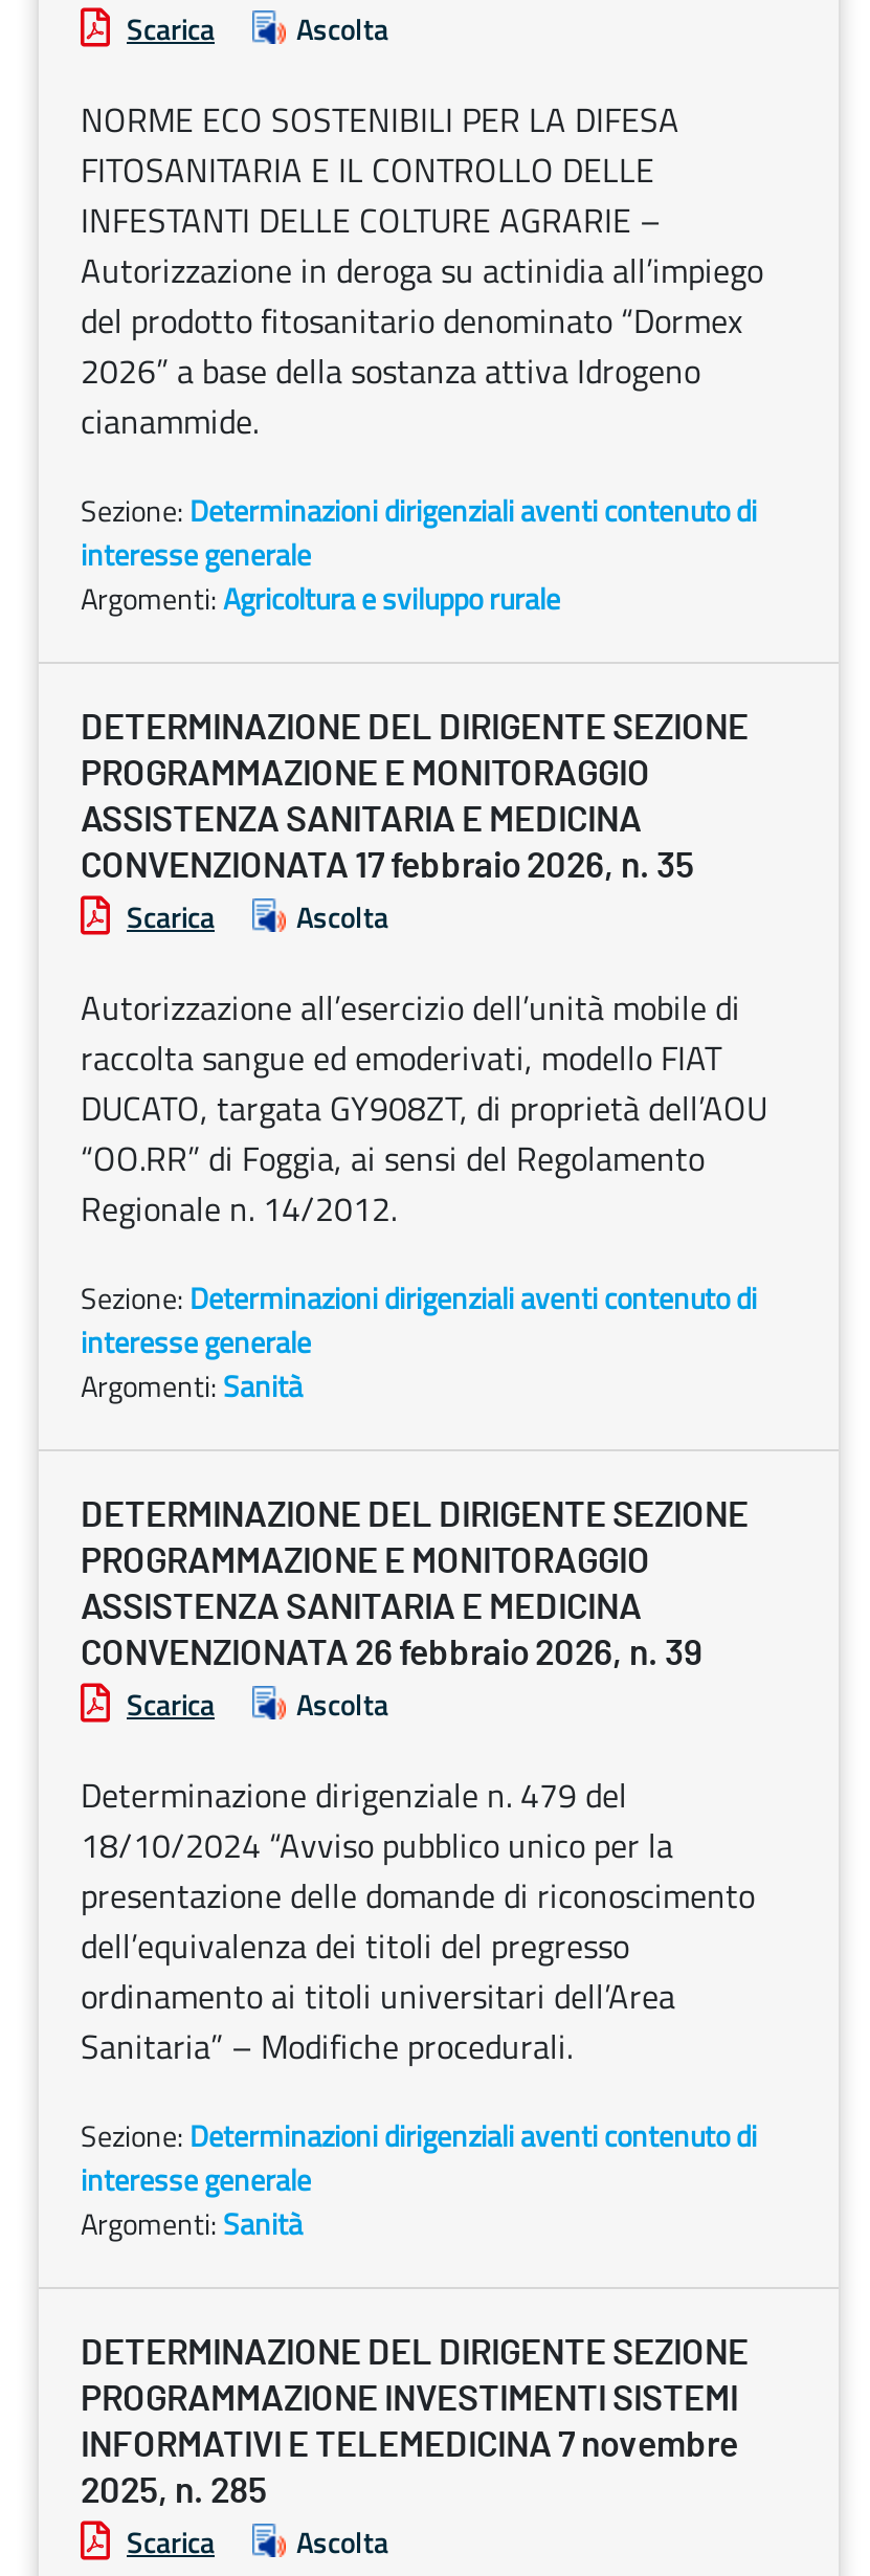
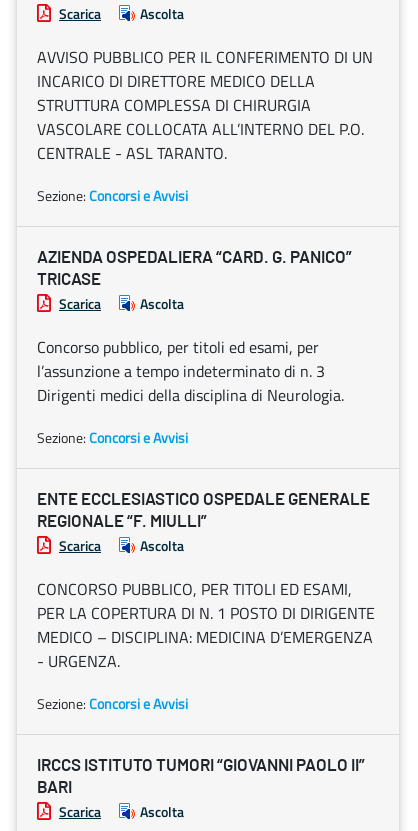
[81,94,763,446] NORME ECO SOSTENIBILI PER LA DIFESA | FITOSANITARIA E IL CONTROLLO DELLE | INFESTANTI DELLE COLTURE AGRARIE – | Autorizzazione in deroga su actinidia all’impiego | del prodotto fitosanitario denominato “Dormex | 2026” a base della sostanza attiva Idrogeno | cianammide. -> [37,45,373,165] AVVISO PUBBLICO PER IL CONFERIMENTO DI UN | INCARICO DI DIRETTORE MEDICO DELLA | STRUTTURA COMPLESSA DI CHIRURGIA | VASCOLARE COLLOCATA ALL’INTERNO DEL P.O. | CENTRALE - ASL TARANTO.
[81,488,757,620] Sezione: Determinazioni dirigenziali aventi contenuto di | interesse generale | Argomenti: Agricoltura e sviluppo rurale -> [37,185,188,206] Sezione: Concorsi e Avvisi
[81,710,749,884] DETERMINAZIONE DEL DIRIGENTE SEZIONE | PROGRAMMAZIONE E MONITORAGGIO | ASSISTENZA SANITARIA E MEDICINA | CONVENZIONATA 17 febbraio 2026, n. 35 -> [37,249,352,288] AZIENDA OSPEDALIERA “CARD. G. PANICO” | TRICASE
[81,982,767,1234] Autorizzazione all’esercizio dell’unità mobile di | raccolta sangue ed emoderivati, modello FIAT | DUCATO, targata GY908ZT, di proprietà dell’AOU | “OO.RR” di Foggia, ai sensi del Regolamento | Regionale n. 14/2012. -> [37,335,344,407] Concorso pubblico, per titoli ed esami, per | l’assunzione a tempo indeterminato di n. 3 | Dirigenti medici della disciplina di Neurologia.
[81,1275,757,1407] Sezione: Determinazioni dirigenziali aventi contenuto di | interesse generale | Argomenti: Sanità -> [37,427,188,448] Sezione: Concorsi e Avvisi
[81,1497,749,1671] DETERMINAZIONE DEL DIRIGENTE SEZIONE | PROGRAMMAZIONE E MONITORAGGIO | ASSISTENZA SANITARIA E MEDICINA | CONVENZIONATA 26 febbraio 2026, n. 39 -> [37,491,370,530] ENTE ECCLESIASTICO OSPEDALE GENERALE | REGIONALE “F. MIULLI”
[81,1770,755,2071] Determinazione dirigenziale n. 479 del | 18/10/2024 “Avviso pubblico unico per la | presentazione delle domande di riconoscimento | dell’equivalenza dei titoli del pregresso | ordinamento ai titoli universitari dell’Area | Sanitaria” – Modifiche procedurali. -> [37,577,375,673] CONCORSO PUBBLICO, PER TITOLI ED ESAMI, | PER LA COPERTURA DI N. 1 POSTO DI DIRIGENTE | MEDICO – DISCIPLINA: MEDICINA D’EMERGENZA | - URGENZA.
[81,2113,757,2245] Sezione: Determinazioni dirigenziali aventi contenuto di | interesse generale | Argomenti: Sanità -> [37,693,188,714] Sezione: Concorsi e Avvisi
[81,2335,749,2509] DETERMINAZIONE DEL DIRIGENTE SEZIONE | PROGRAMMAZIONE INVESTIMENTI SISTEMI | INFORMATIVI E TELEMEDICINA 7 novembre | 2025, n. 285 -> [37,757,365,796] IRCCS ISTITUTO TUMORI “GIOVANNI PAOLO II” | BARI

